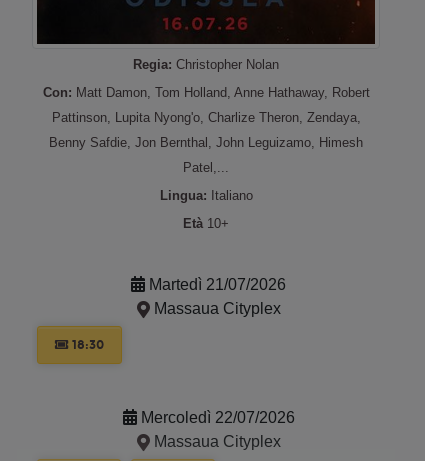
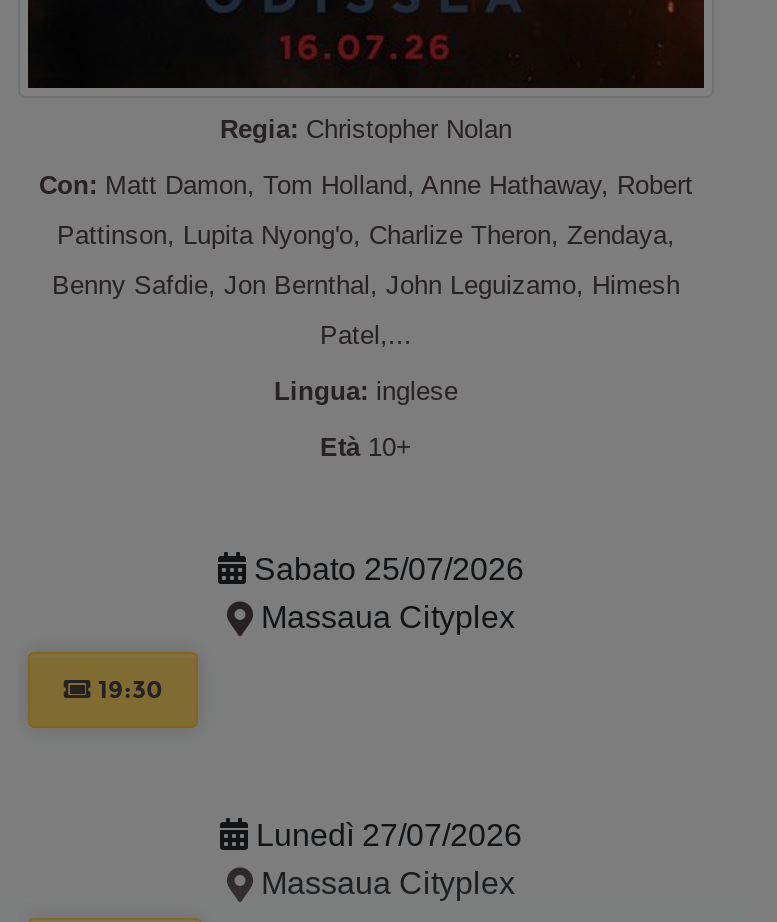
[159,188,252,203] Lingua: Italiano -> [274,377,458,407] Lingua: inglese
[145,276,286,293] Martedì 21/07/2026 -> [246,553,524,587] Sabato 25/07/2026
[69,338,104,352] 18:30 -> [92,677,162,705] 19:30
[136,409,294,426] Mercoledì 22/07/2026 -> [248,819,522,853] Lunedì 27/07/2026

